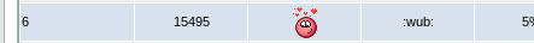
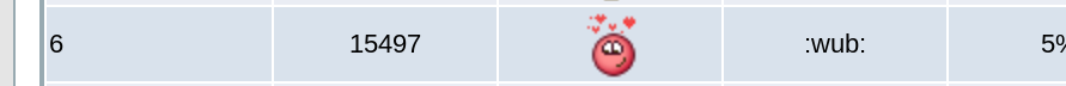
[173,14,209,29] 15495 -> [349,29,421,57] 15497

